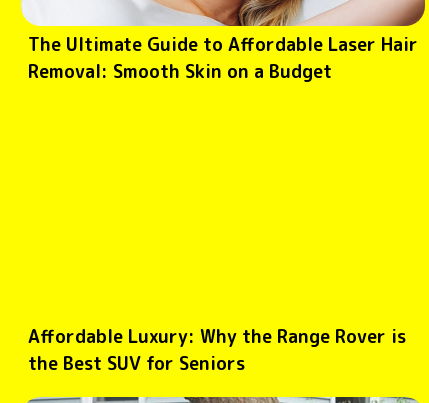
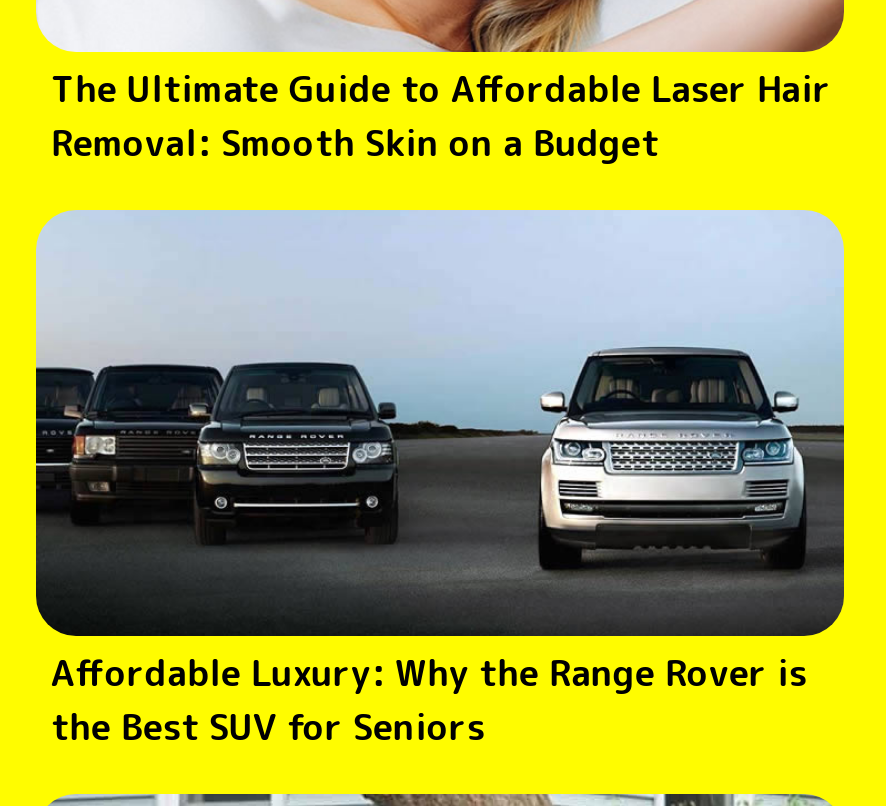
none -> [34,208,846,638] [image]

